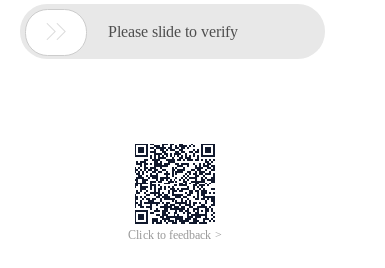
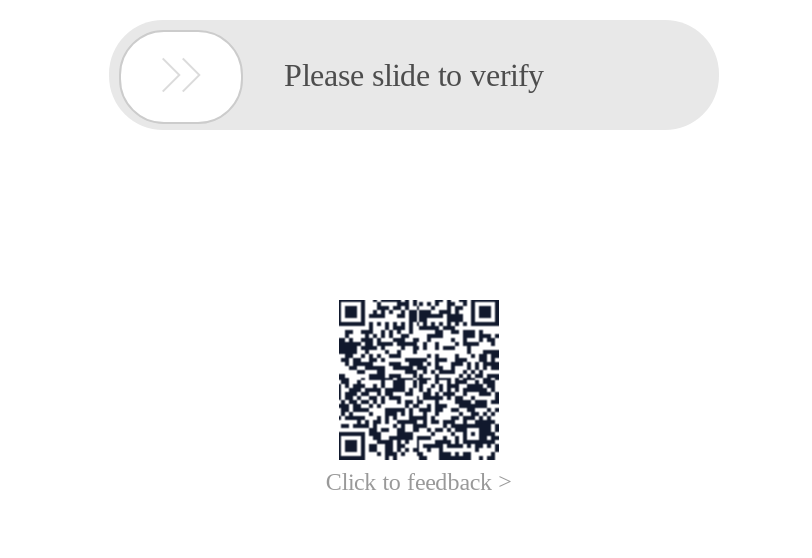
[134,144,216,225] [image] -> [337,298,501,462] [image]

